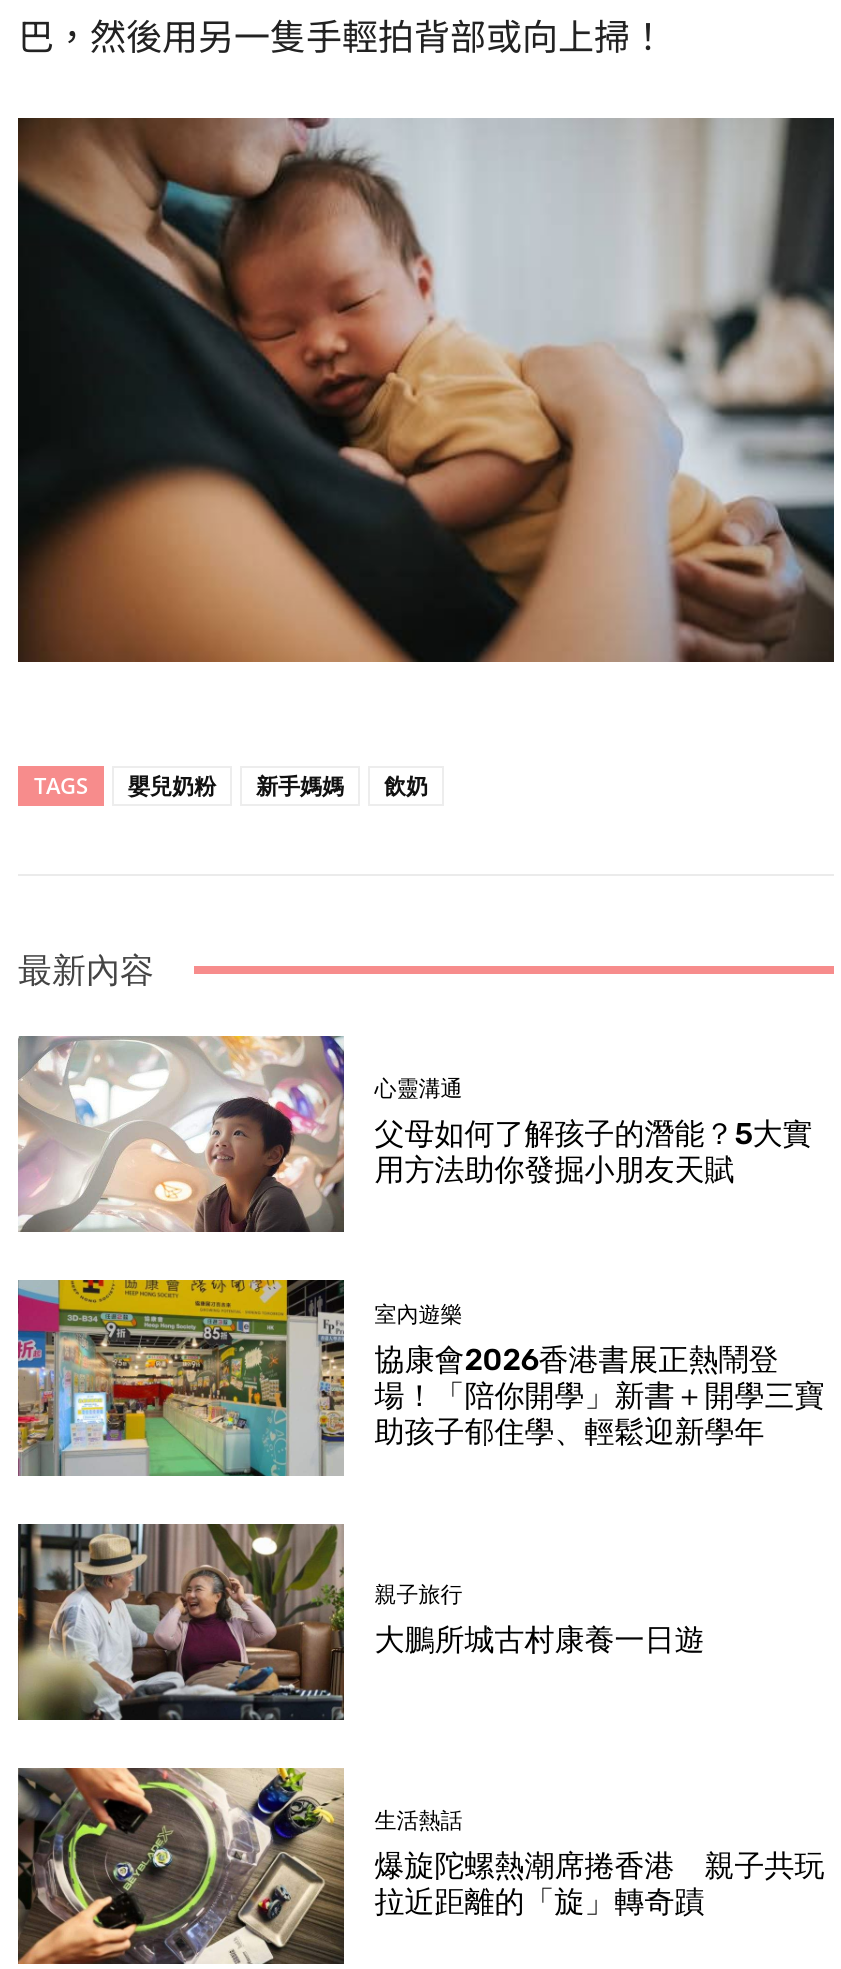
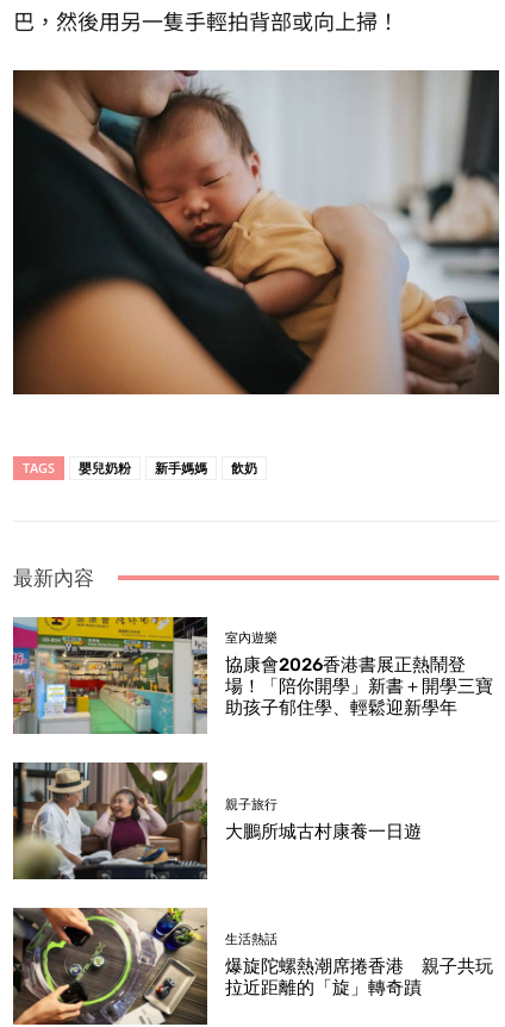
[18,1036,812,1234] [image] | 心靈溝通 | 父母如何了解孩子的潛能？5大實 | 用方法助你發掘小朋友天賦 -> none

